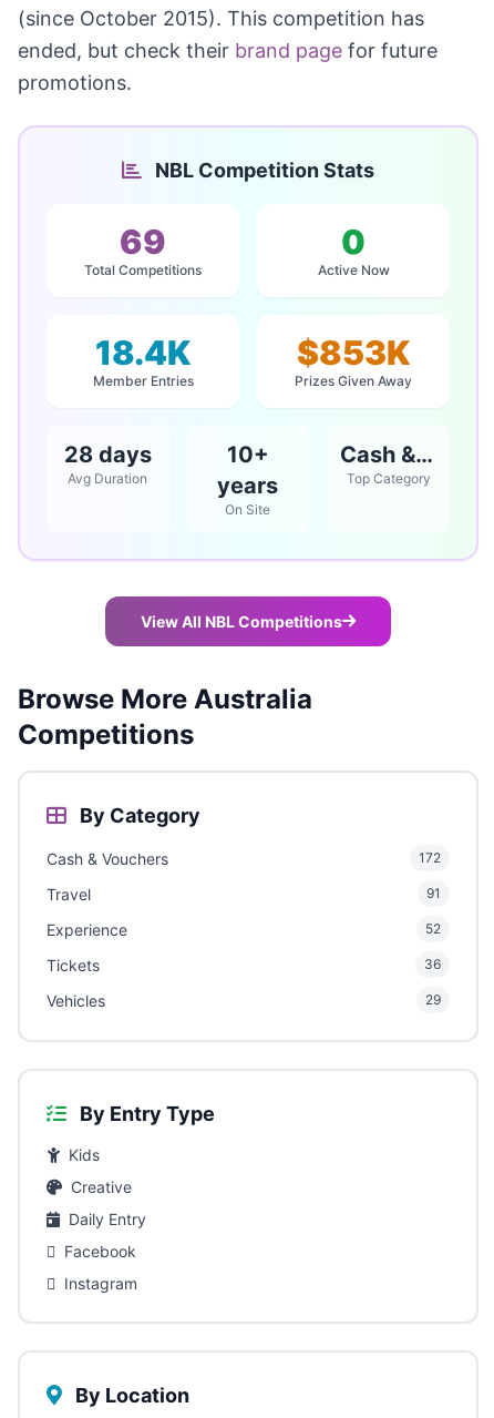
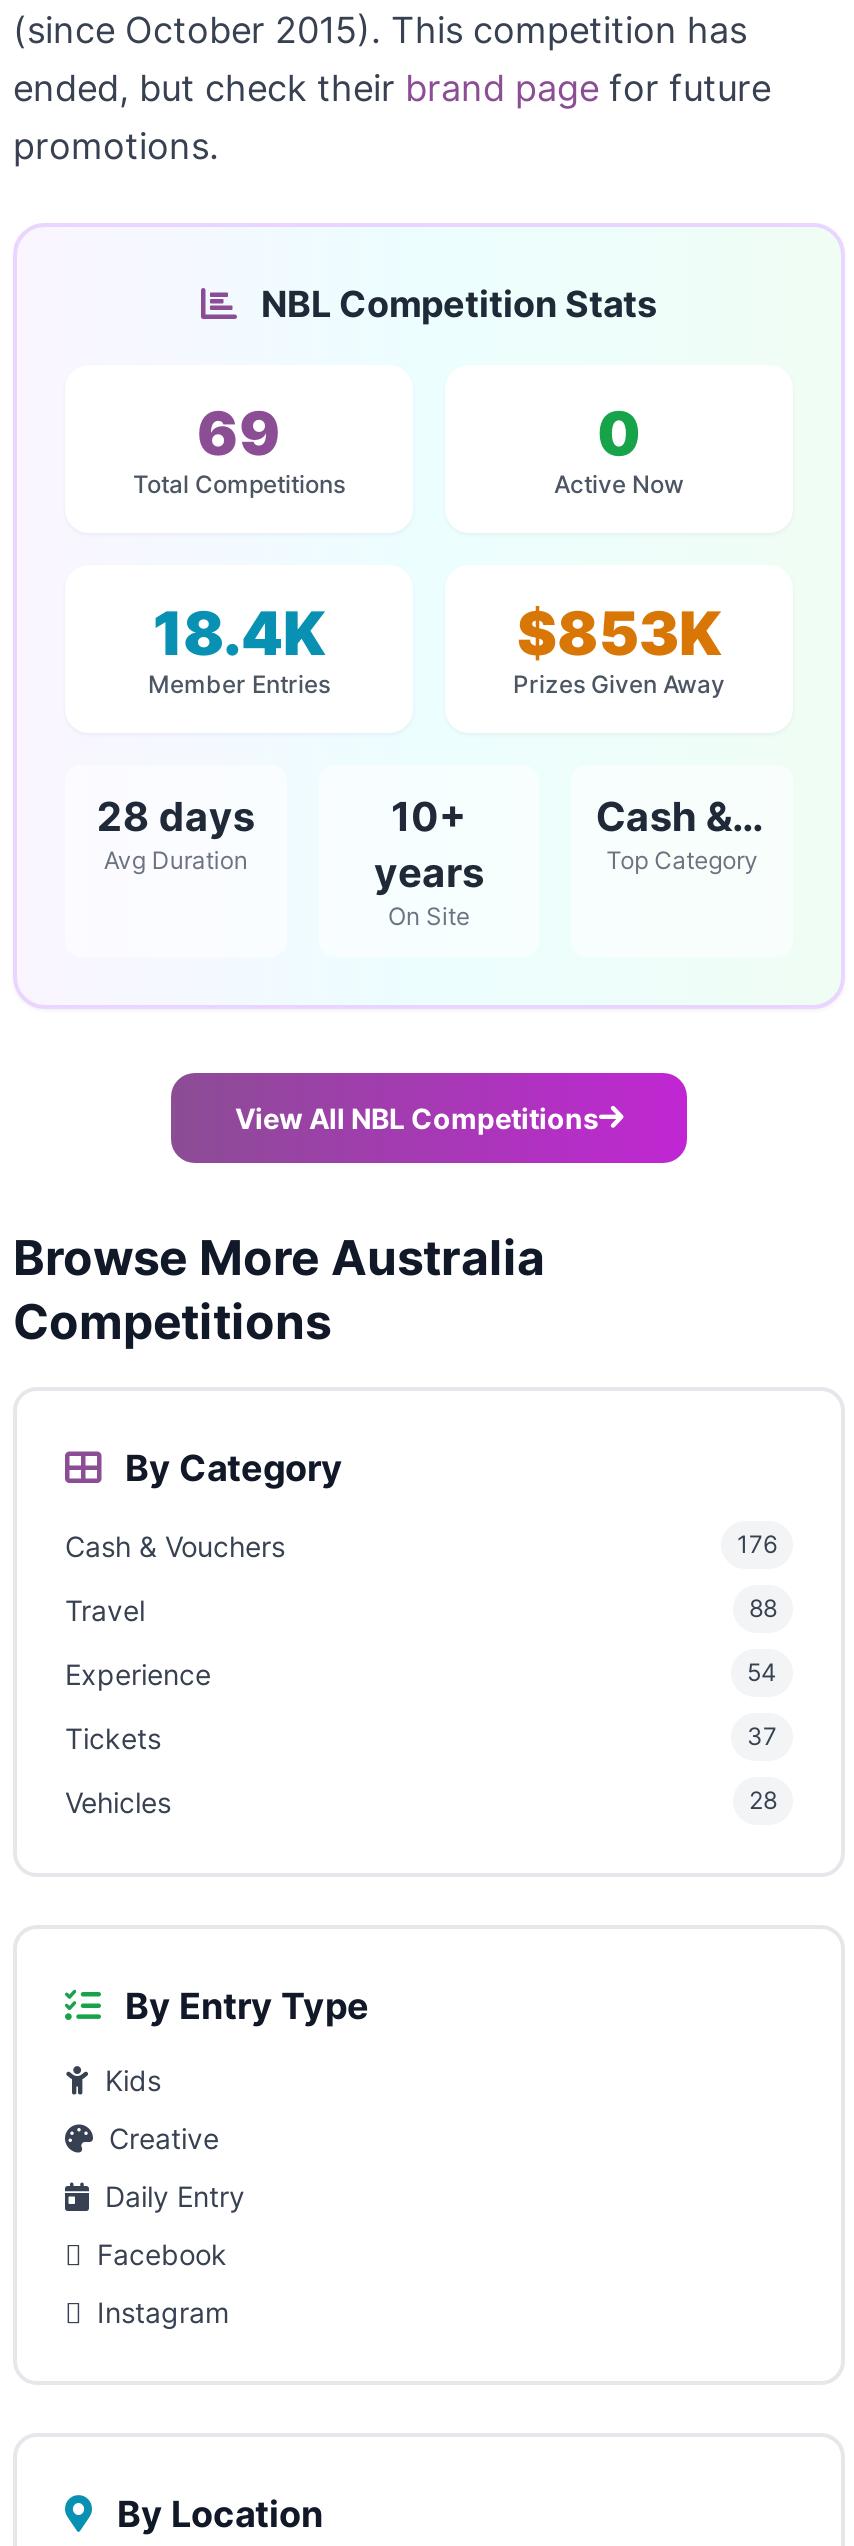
[419,850,441,866] 172 -> [737,1530,777,1560] 176
[426,885,441,902] 91 -> [749,1594,777,1624] 88
[425,921,441,937] 52 -> [747,1658,777,1688] 54
[424,956,441,973] 36 -> [747,1722,777,1752] 37
[425,992,441,1008] 29 -> [749,1786,777,1816] 28

